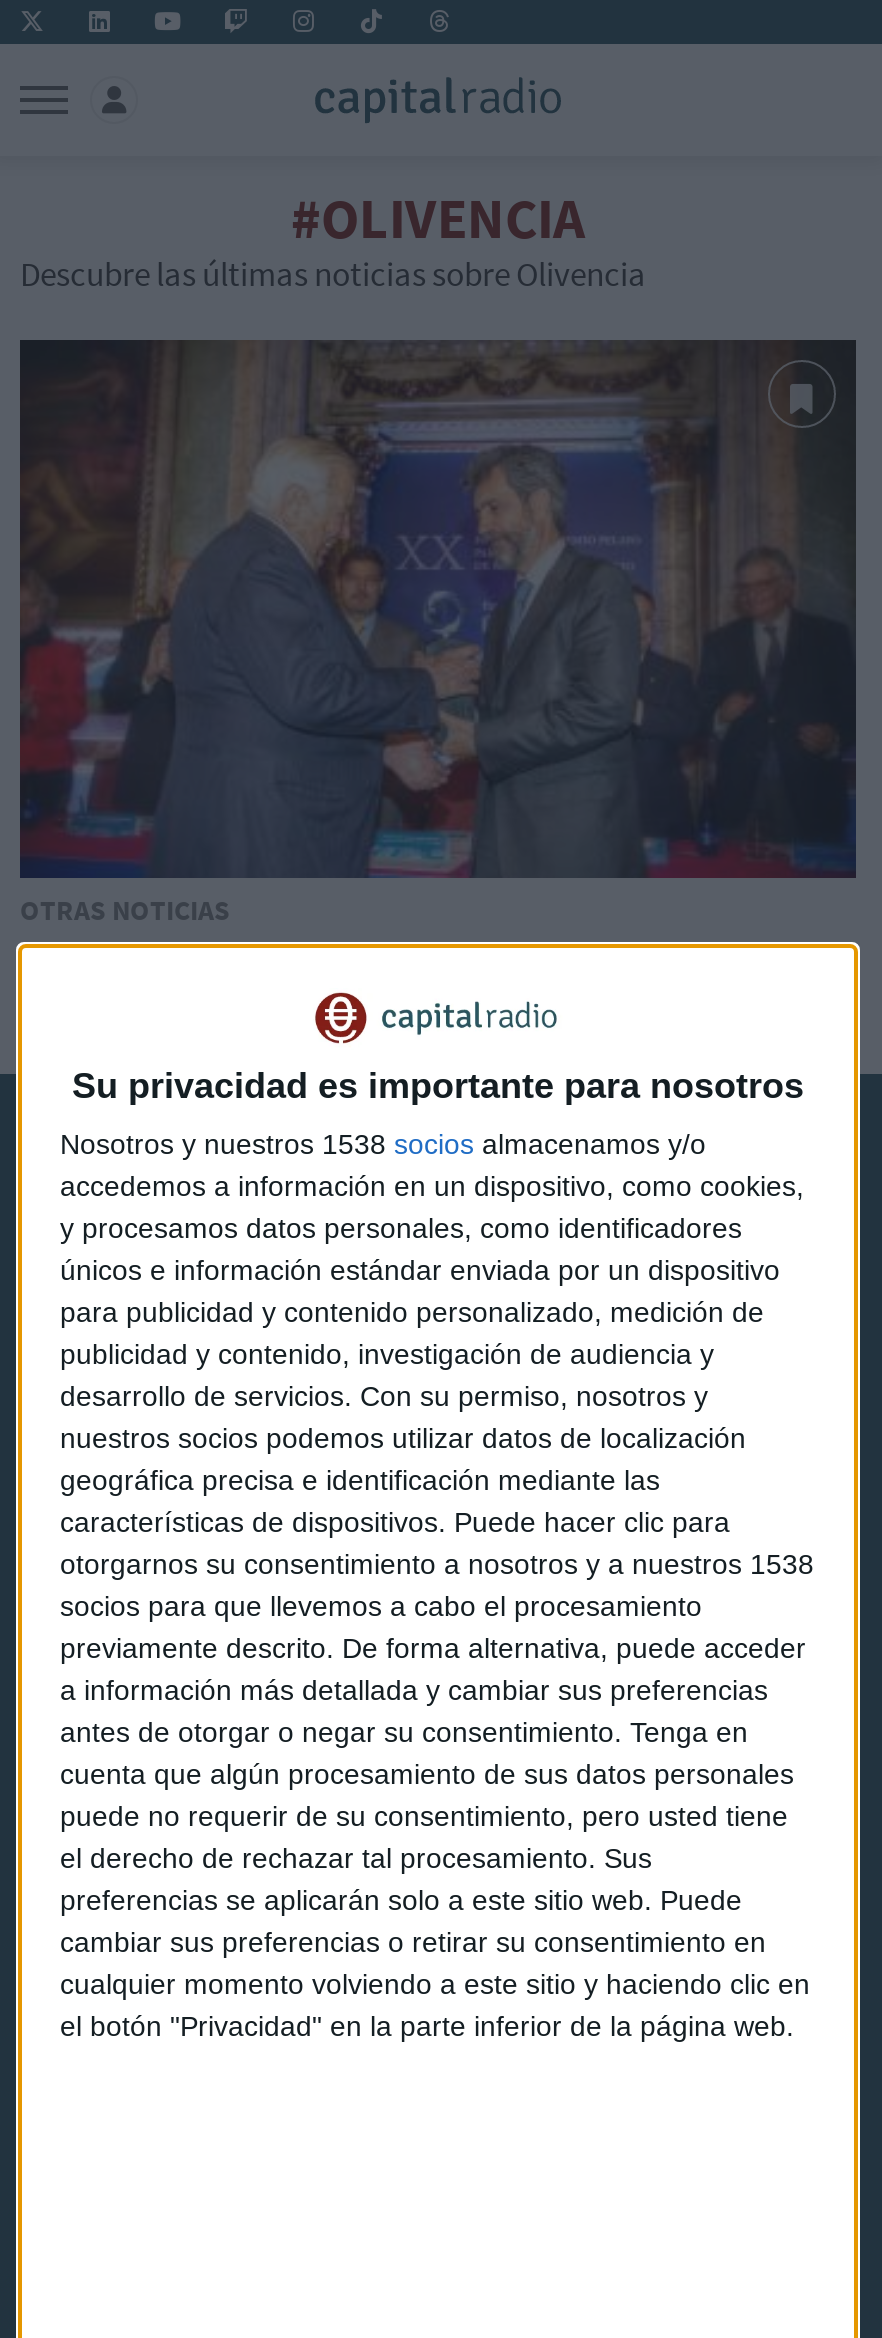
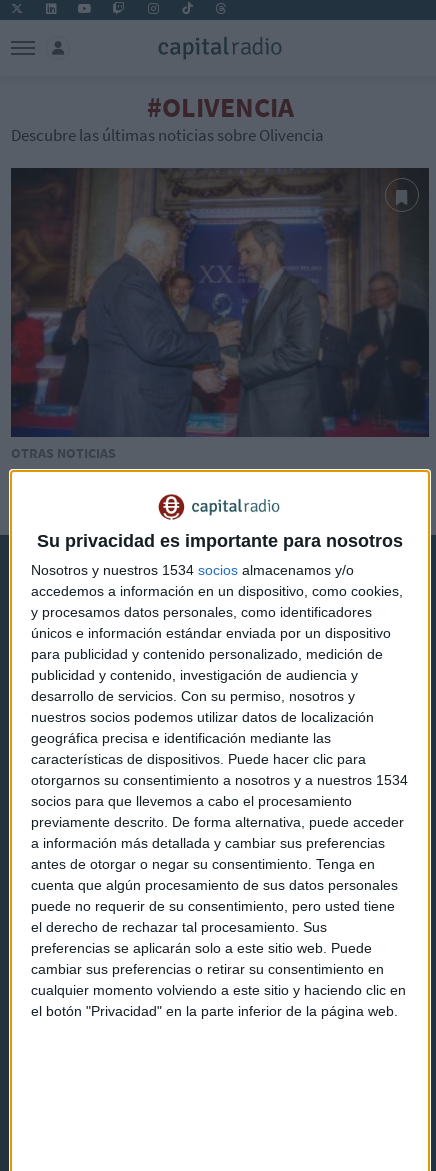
[60,1127,706,1159] Nosotros y nuestros 1538 socios almacenamos y/o -> [31,562,354,578] Nosotros y nuestros 1534 socios almacenamos y/o
[60,1547,814,1579] otorgarnos su consentimiento a nosotros y a nuestros 1538 -> [31,772,408,788] otorgarnos su consentimiento a nosotros y a nuestros 1534

